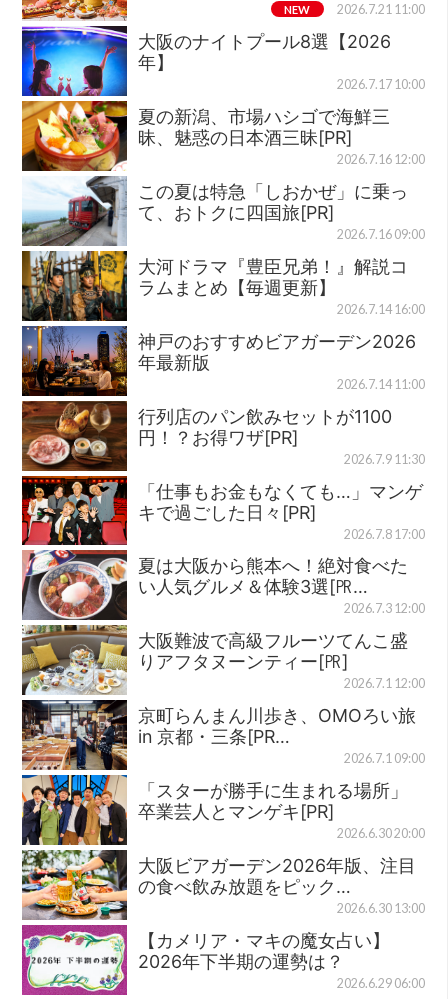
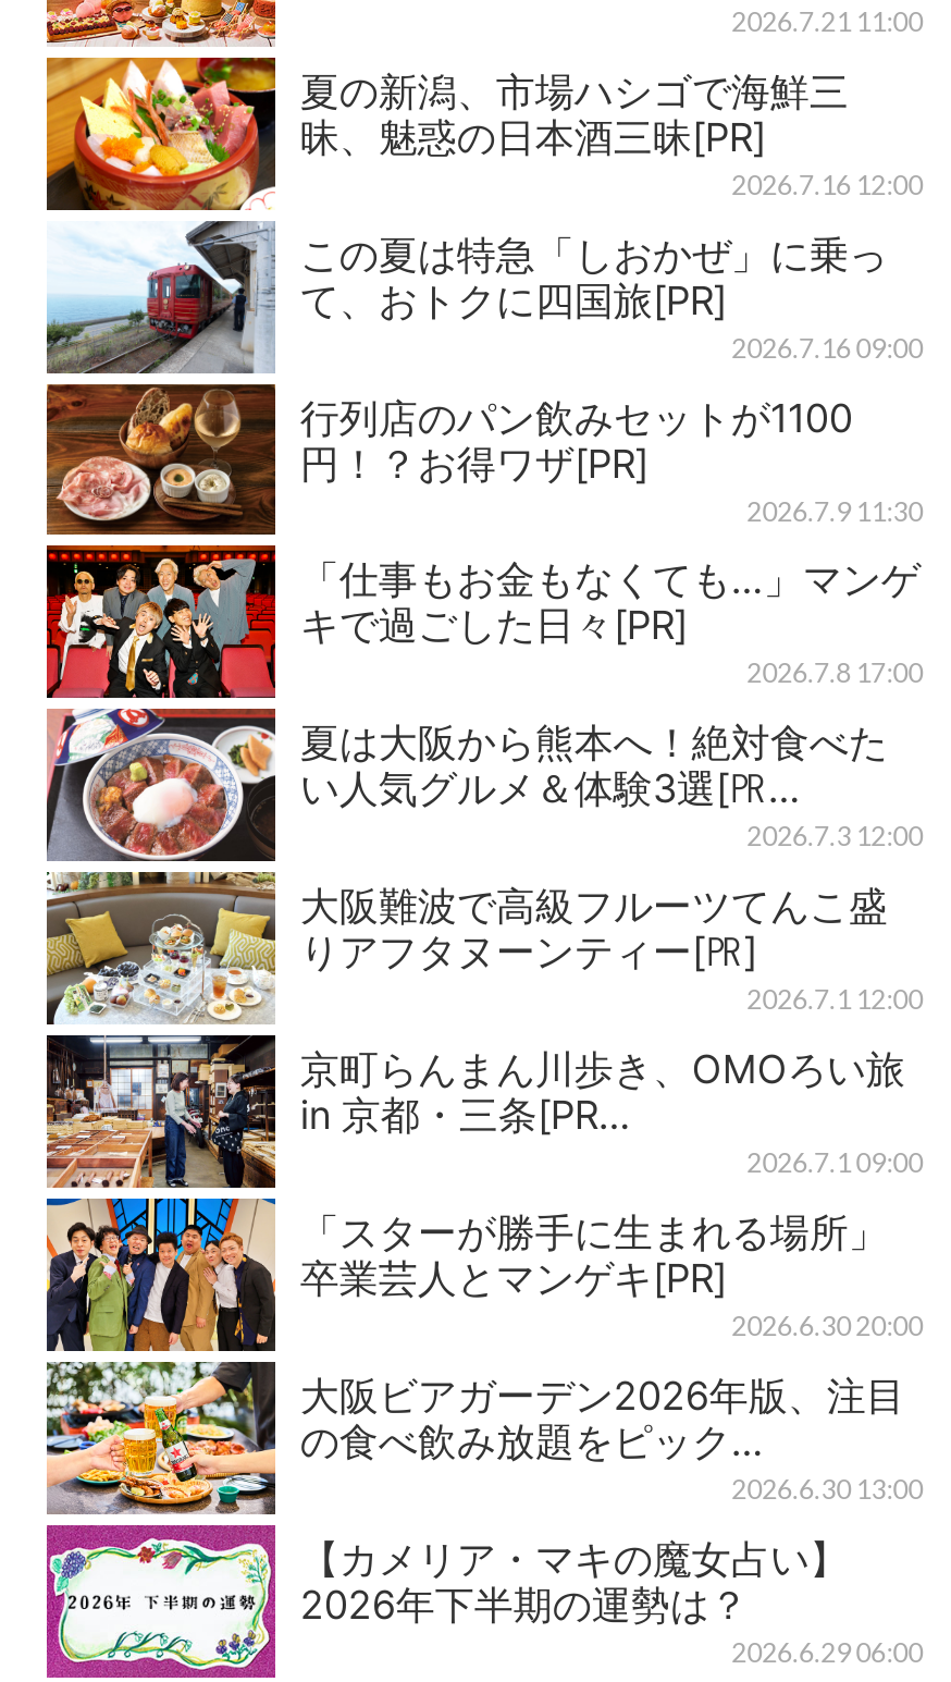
[284,2,310,15] NEW -> none
[21,25,425,102] [image] | 大阪のナイトプール8選【2026 | 年】 | 2026.7.17 10:00 -> none
[21,250,425,402] [image] | 大河ドラマ『豊臣兄弟！』解説コ | ラムまとめ【毎週更新】 | 2026.7.14 16:00 | 神戸のおすすめビアガーデン2026 | 年最新版 | 2026.7.14 11:00 -> none

